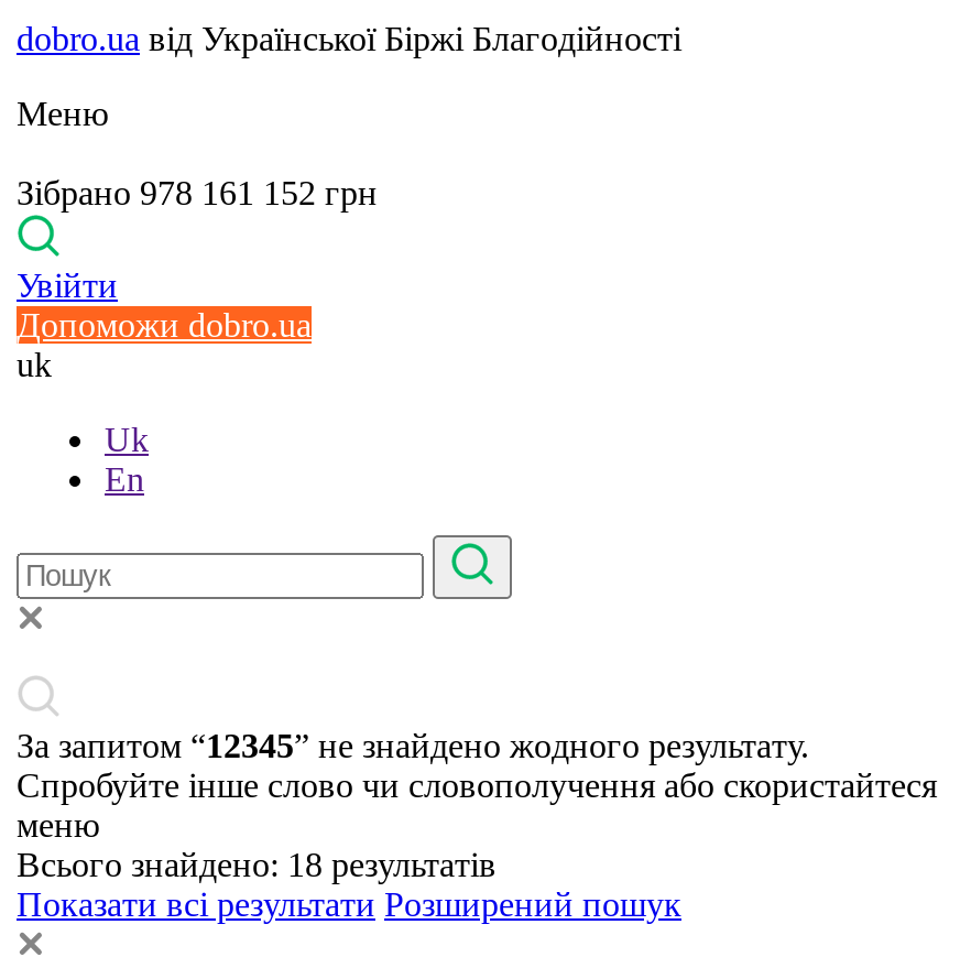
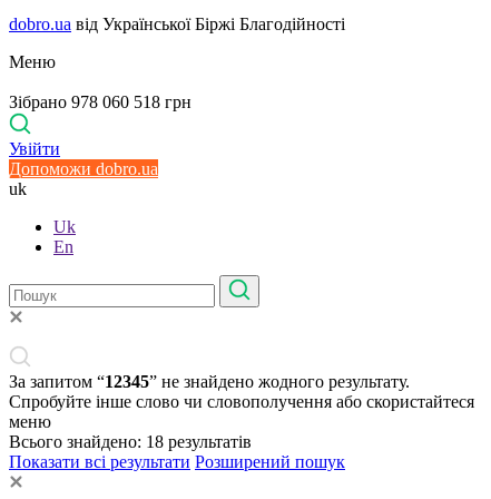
[17,174,378,211] Зібрано 978 161 152 грн -> [9,92,192,111] Зібрано 978 060 518 грн

